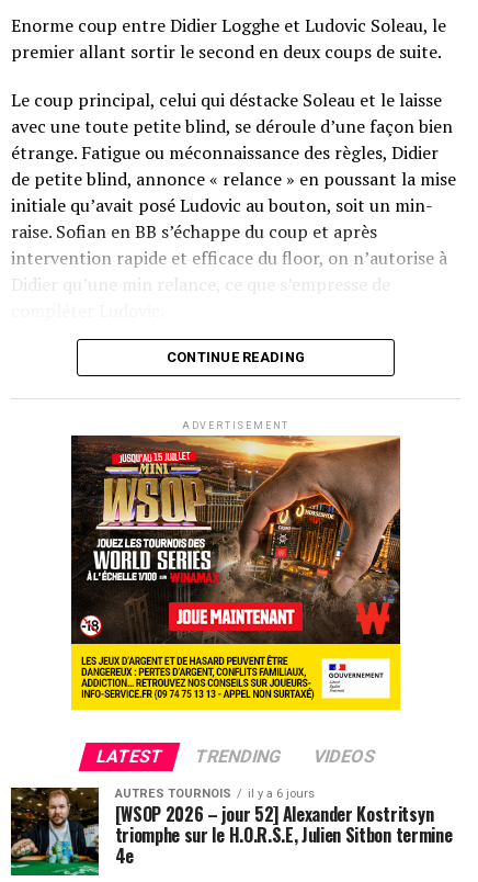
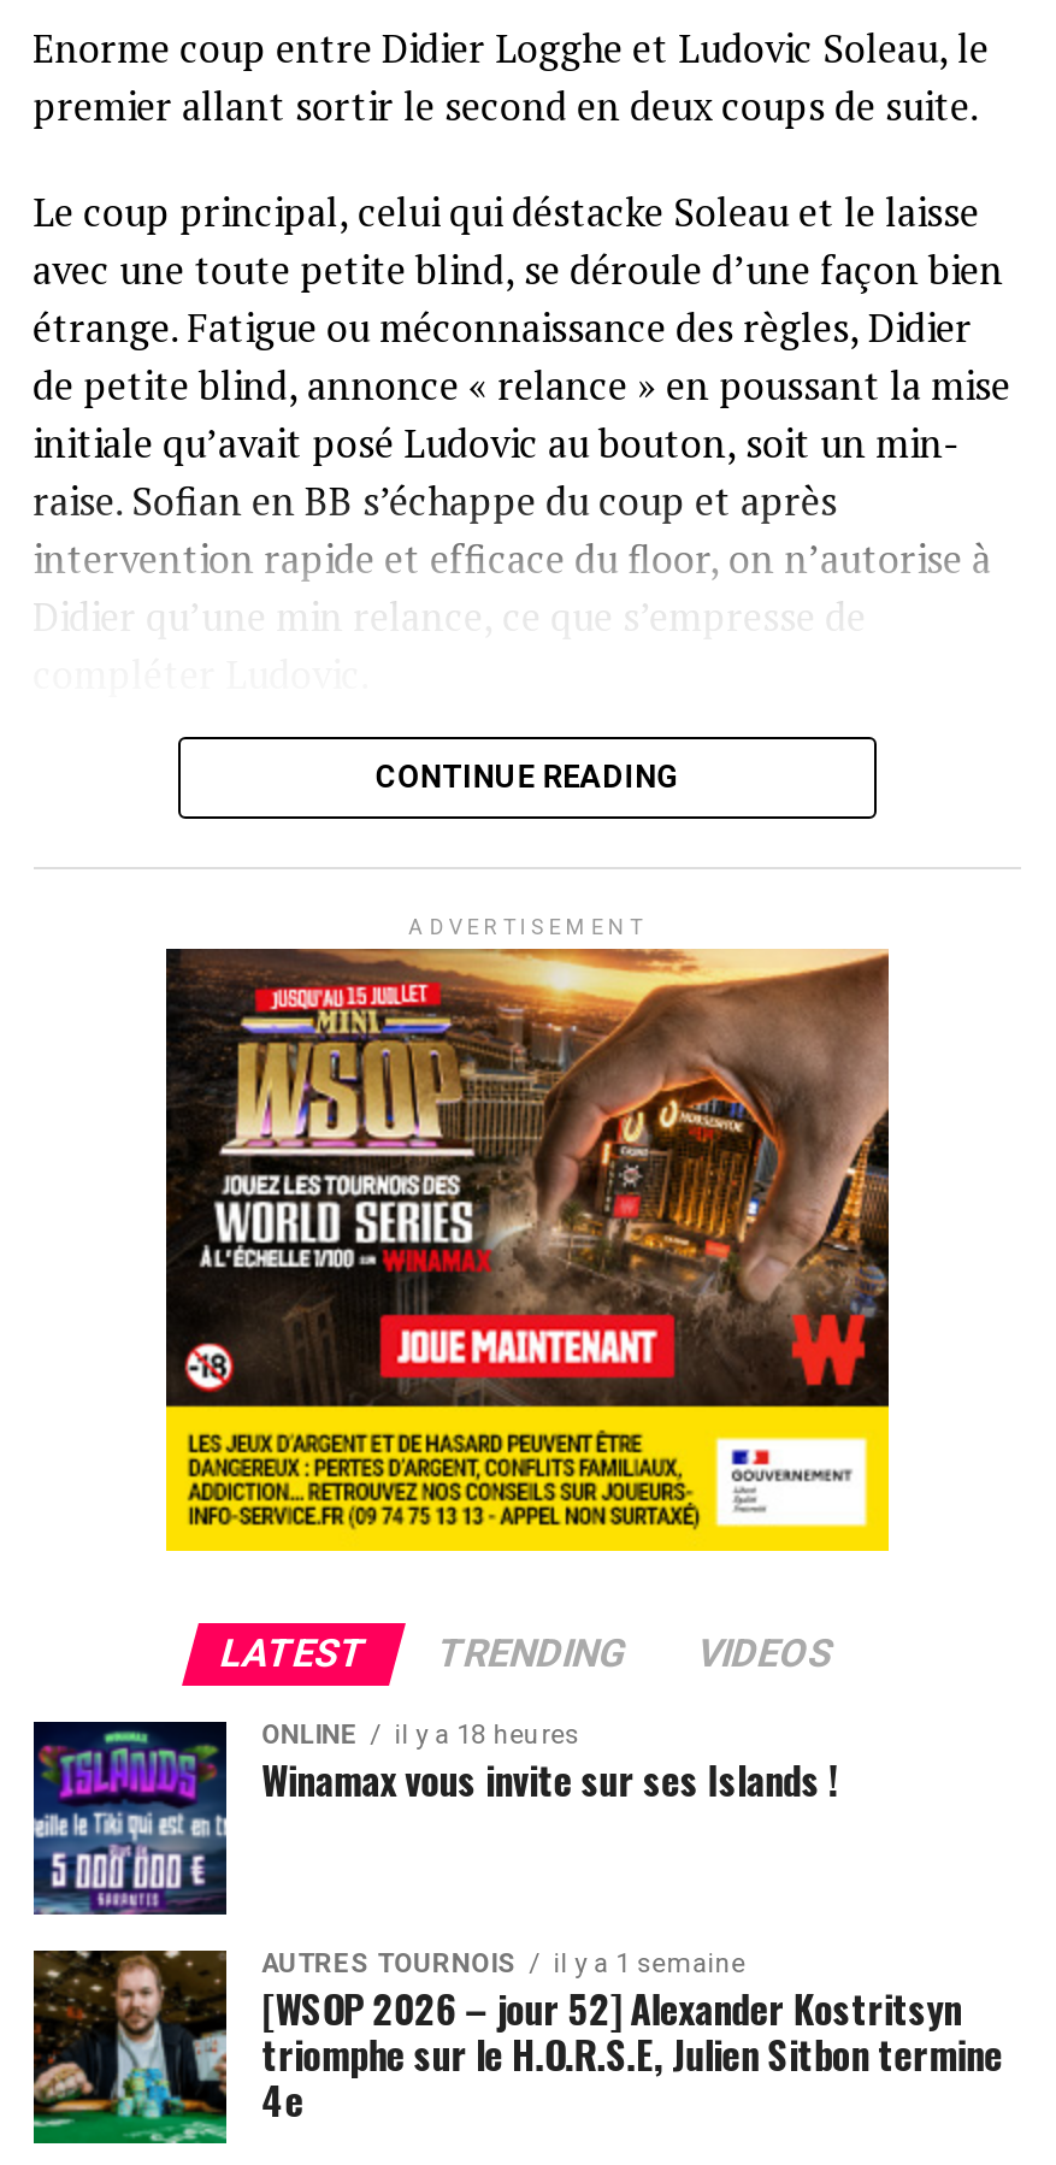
none -> [31,1719,838,1917] [image] | ONLINE | il y a 18 heures | Winamax vous invite sur ses Islands !
[115,786,314,801] AUTRES TOURNOIS il y a 6 jours -> [262,1948,746,1979] AUTRES TOURNOIS il y a 1 semaine

